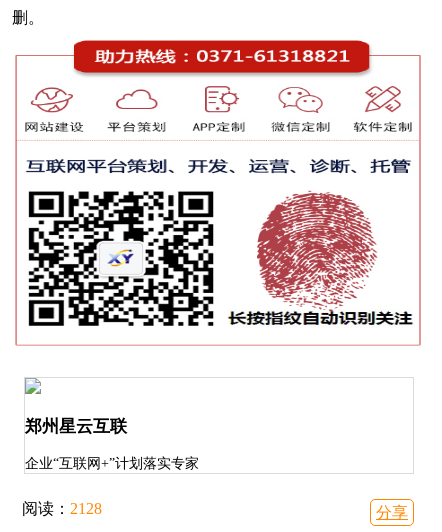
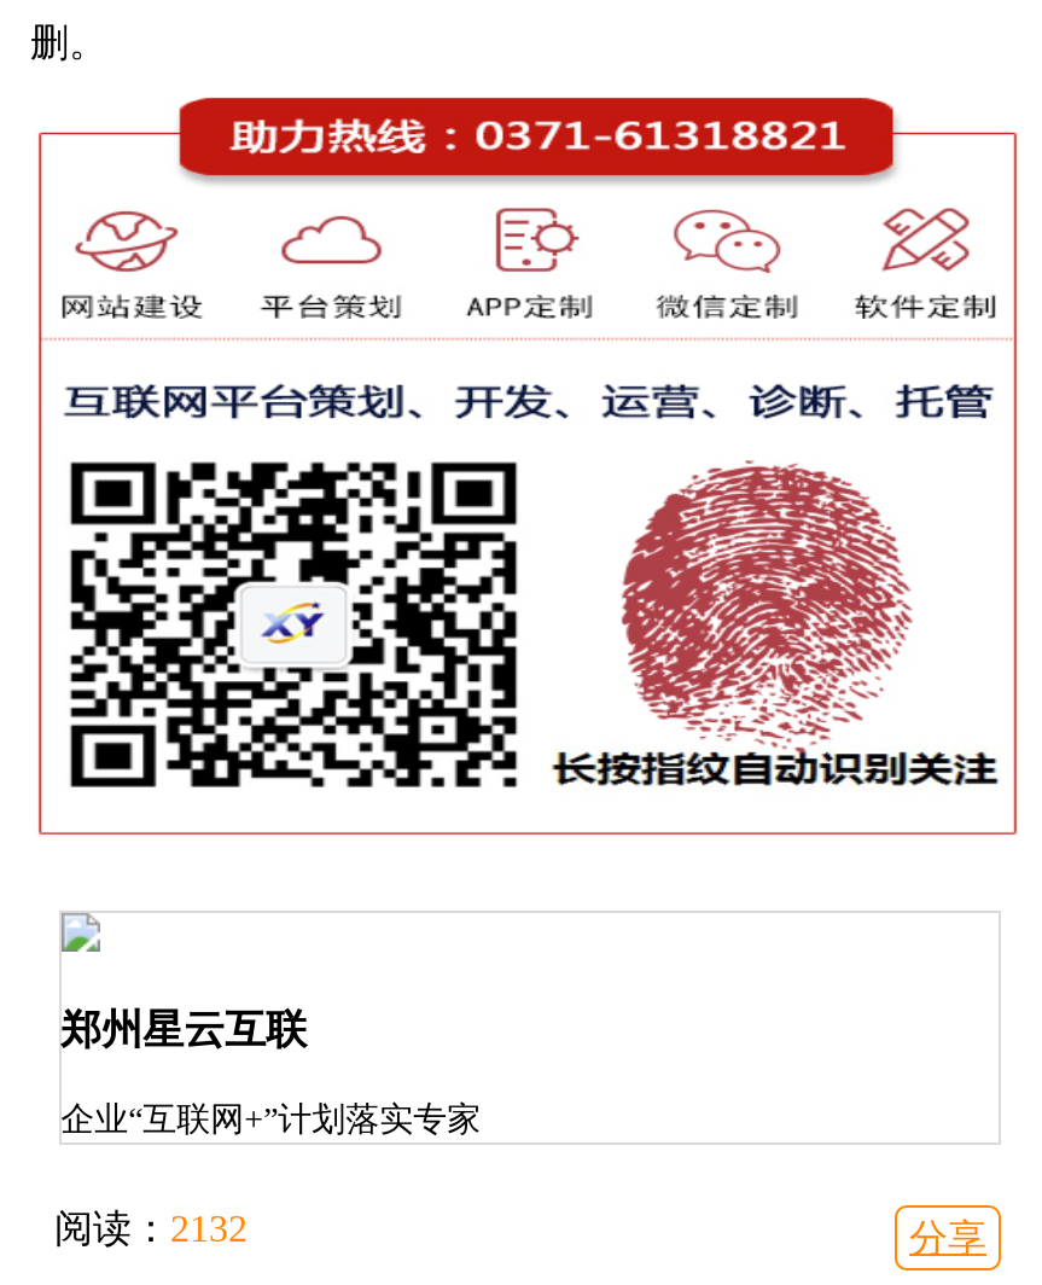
[22,500,102,517] 阅读：2128 -> [54,1207,248,1248] 阅读：2132

